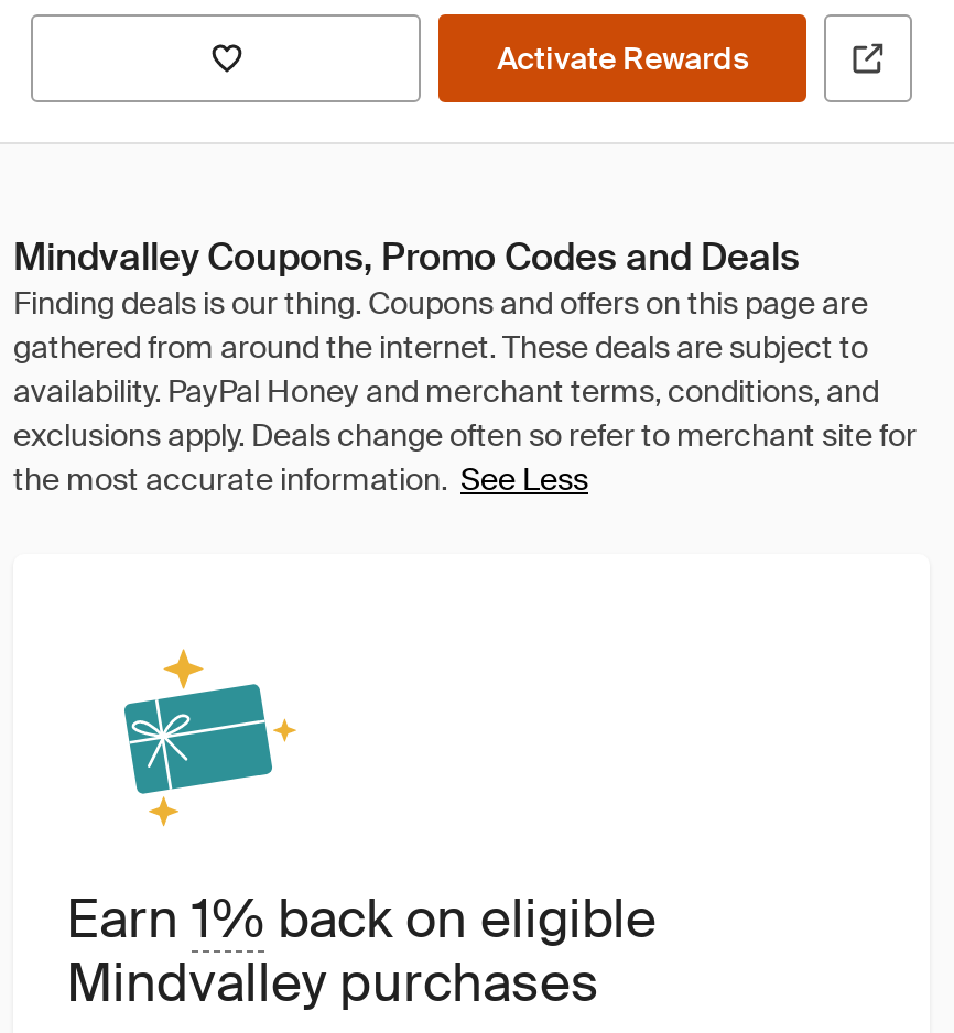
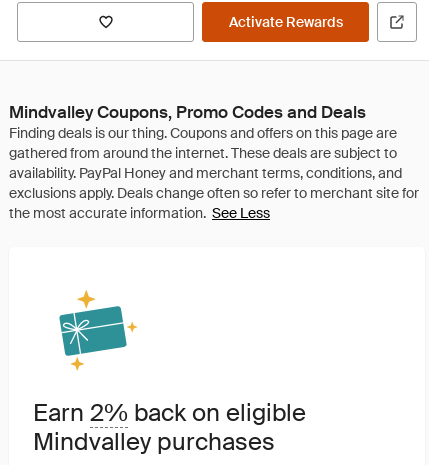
[66,884,657,953] Earn 1% back on eligible -> [33,397,306,428] Earn 2% back on eligible

